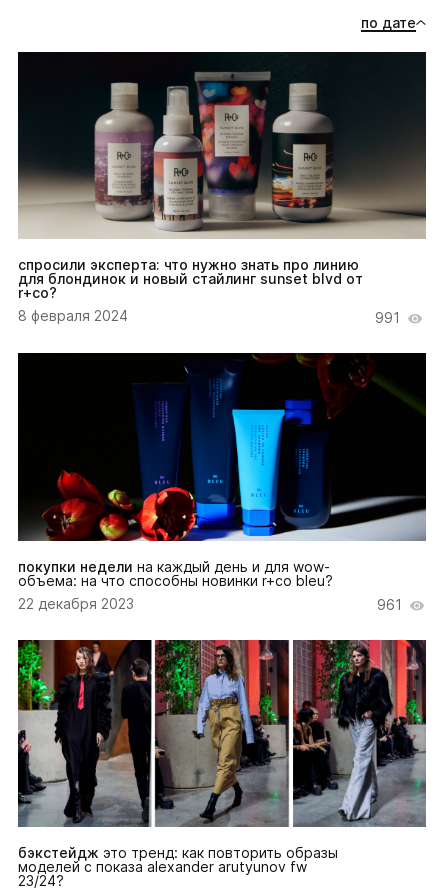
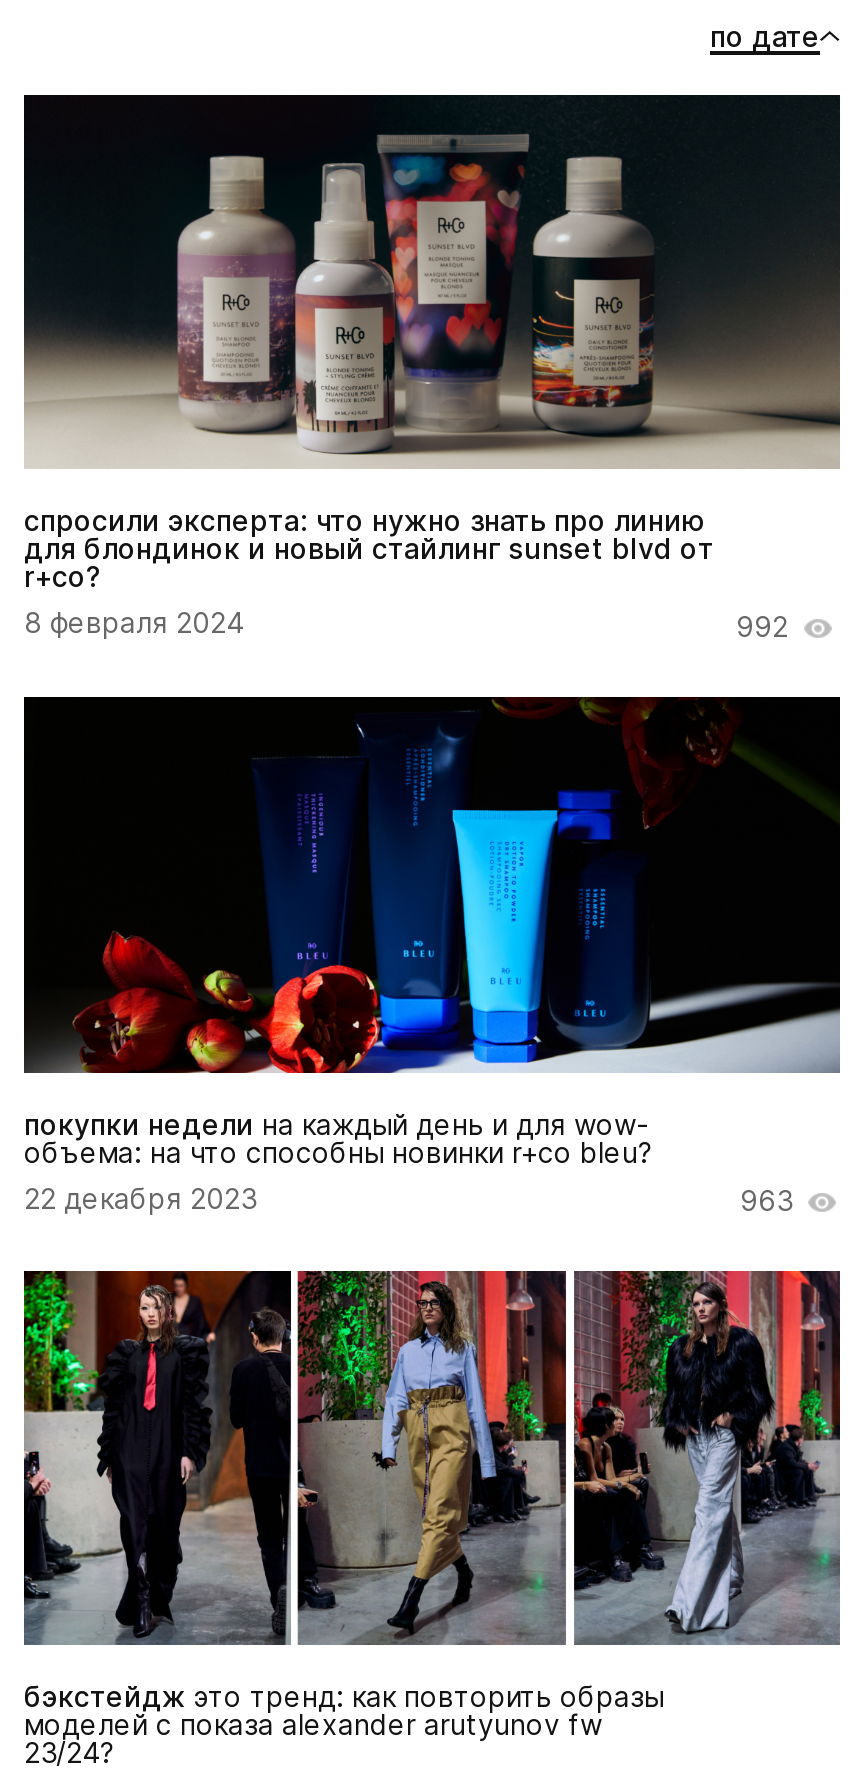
[375,309,400,326] 991 -> [736,610,788,644] 992
[377,596,402,613] 961 -> [740,1183,792,1217] 963

